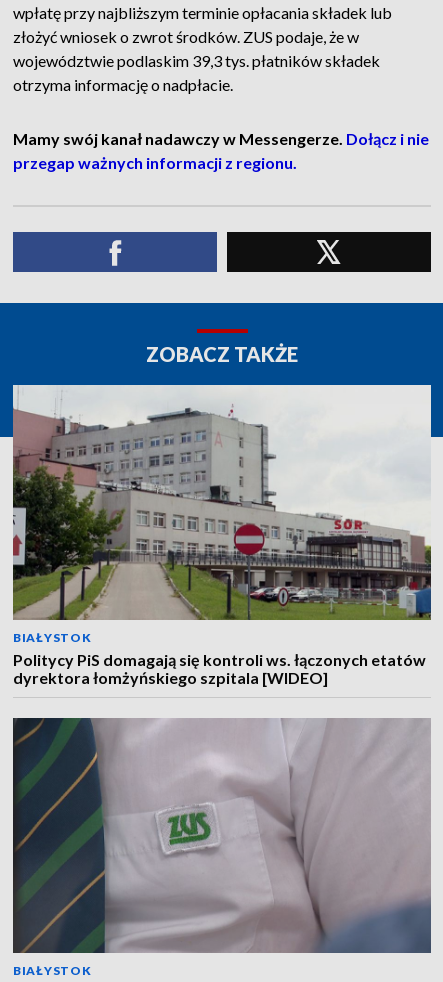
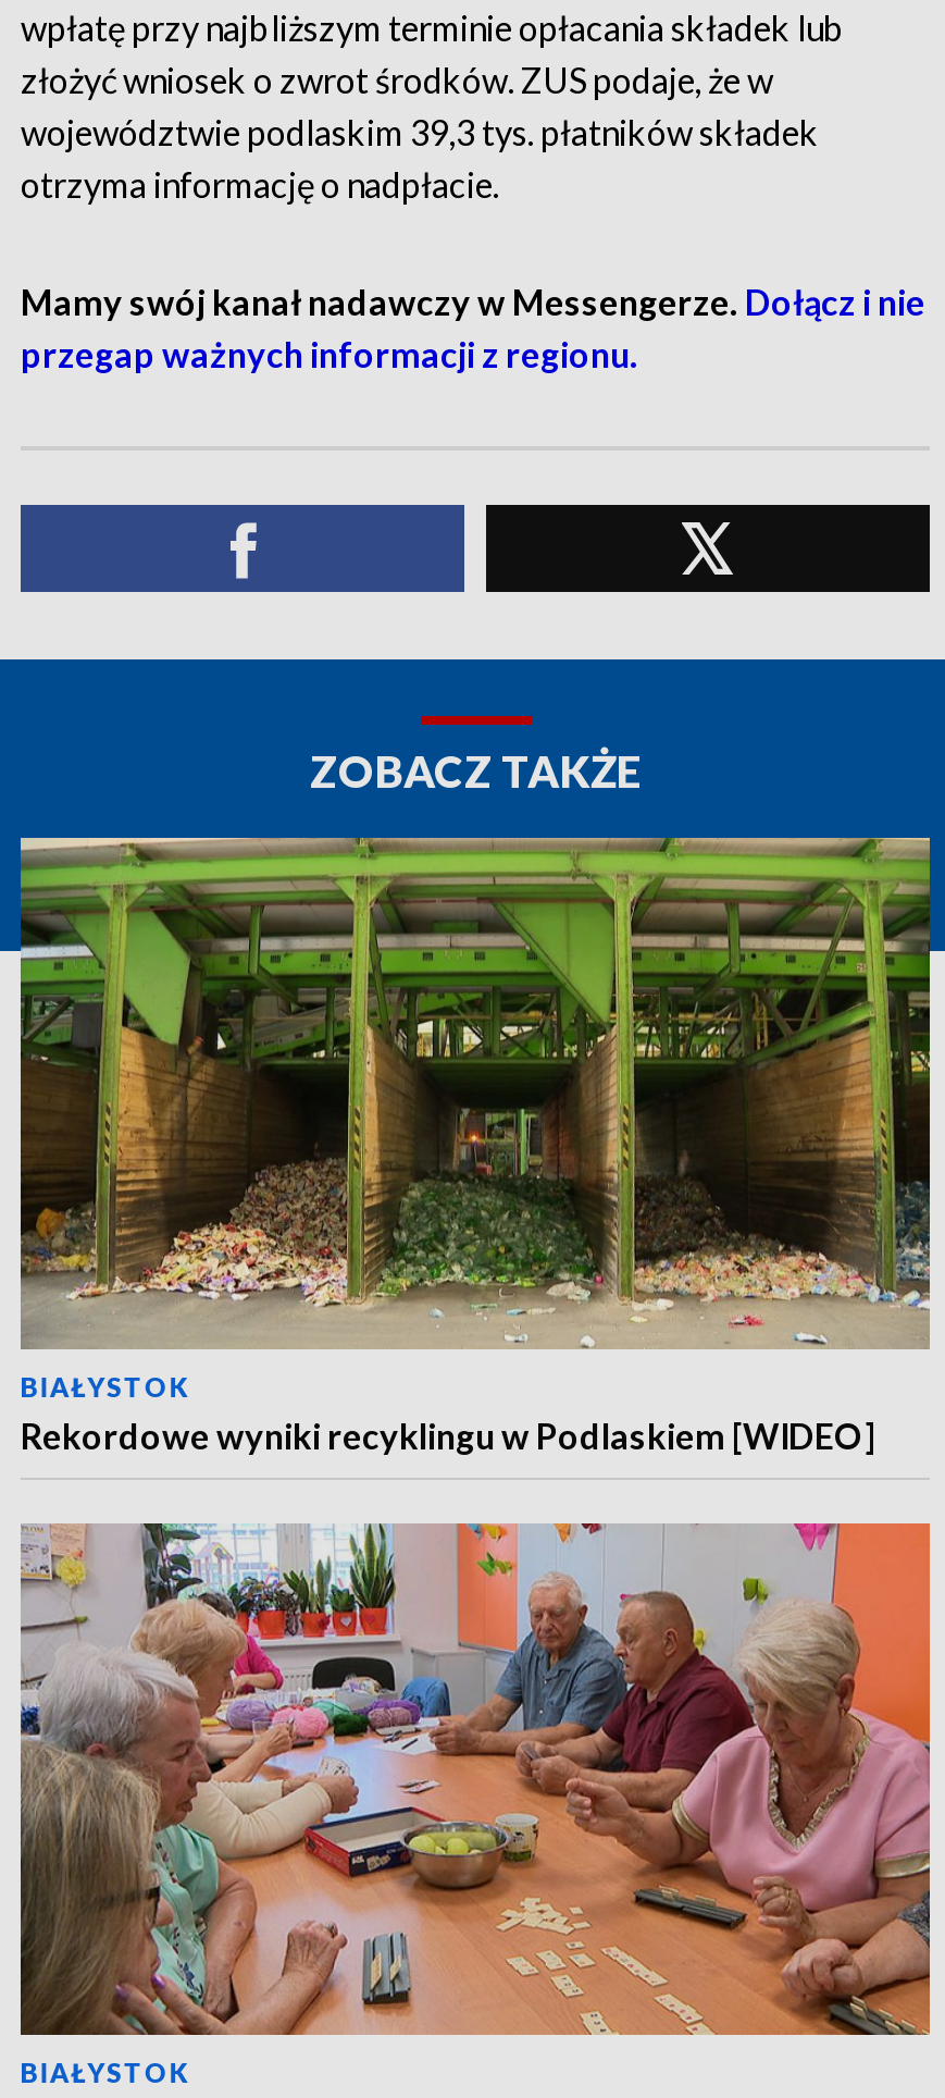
[12,384,432,687] [image] | Politycy PiS domagają się kontroli ws. łączonych etatów | dyrektora łomżyńskiego szpitala [WIDEO] -> [18,836,932,1456] [image] | Rekordowe wyniki recyklingu w Podlaskiem [WIDEO]
[13,717,432,954] [image] -> [18,1521,932,2037] [image]

